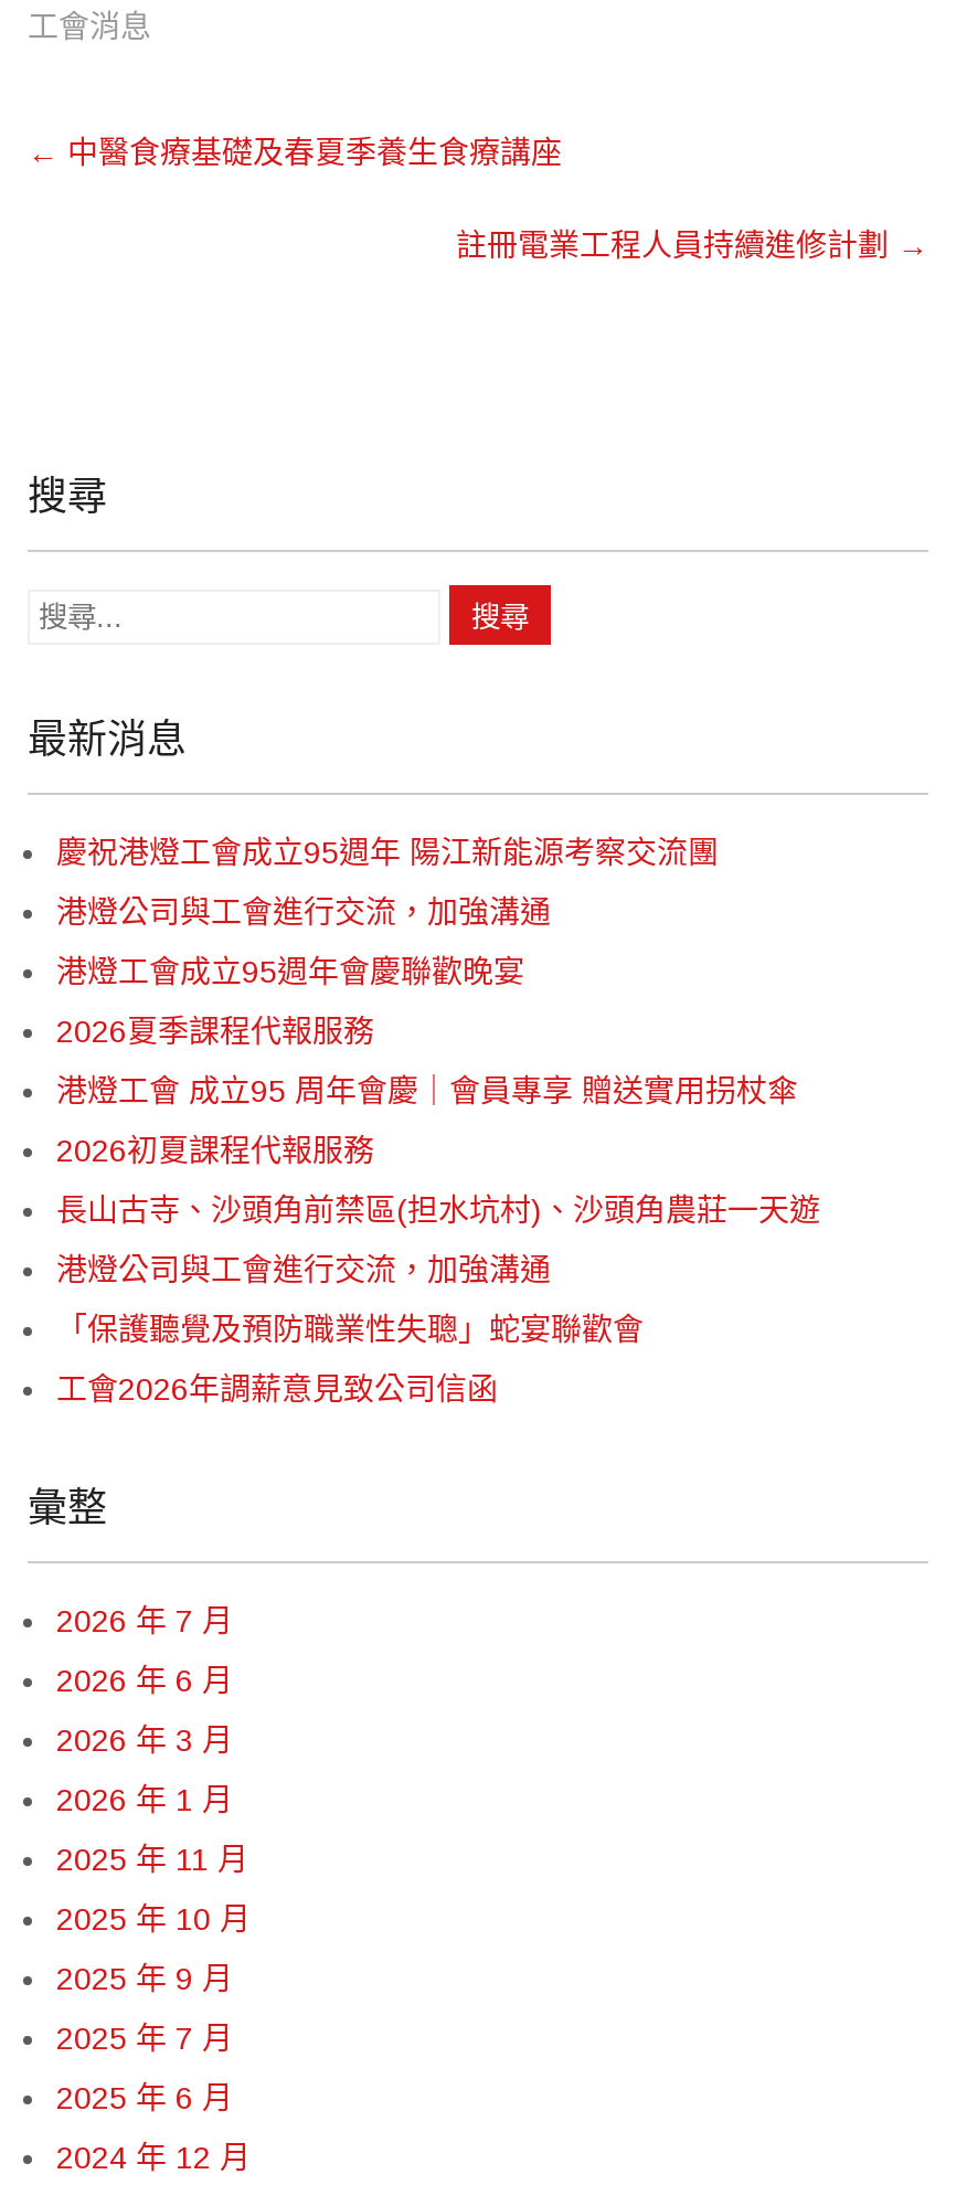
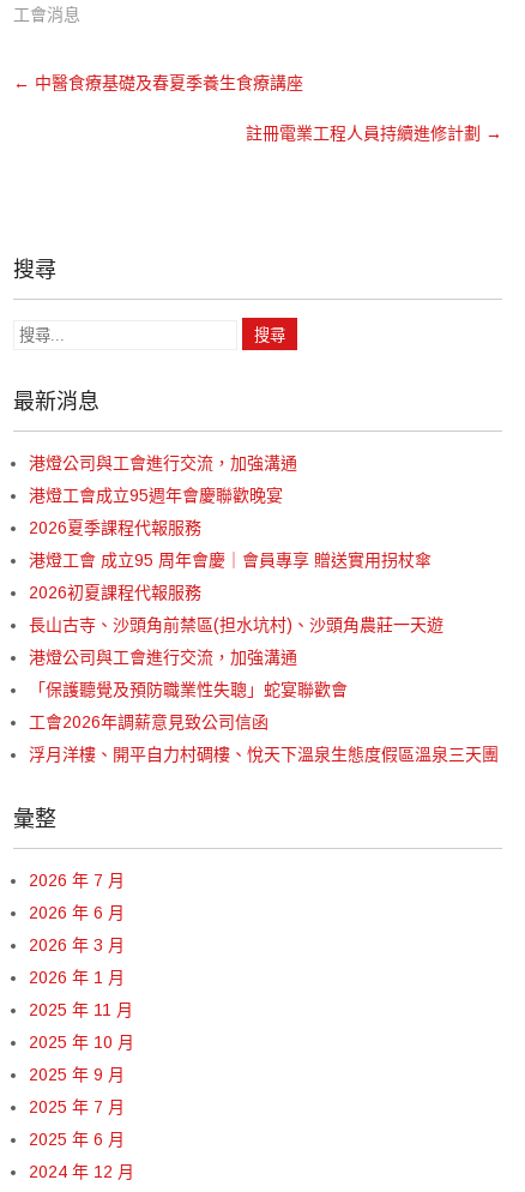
[56,835,719,870] 慶祝港燈工會成立95週年 陽江新能源考察交流團 -> none
moved [56,894,820,1407] -> [29,453,443,732]: 港燈公司與工會進行交流，加強溝通 | 港燈工會成立95週年會慶聯歡晚宴 | 2026夏季課程代報服務 | ... | 「保護聽覺及預防職業性失聰」蛇宴聯歡會 | 工會2026年調薪意見致公司信函
none -> [29,745,499,764] 浮月洋樓、開平自力村碉樓、悅天下溫泉生態度假區溫泉三天團

